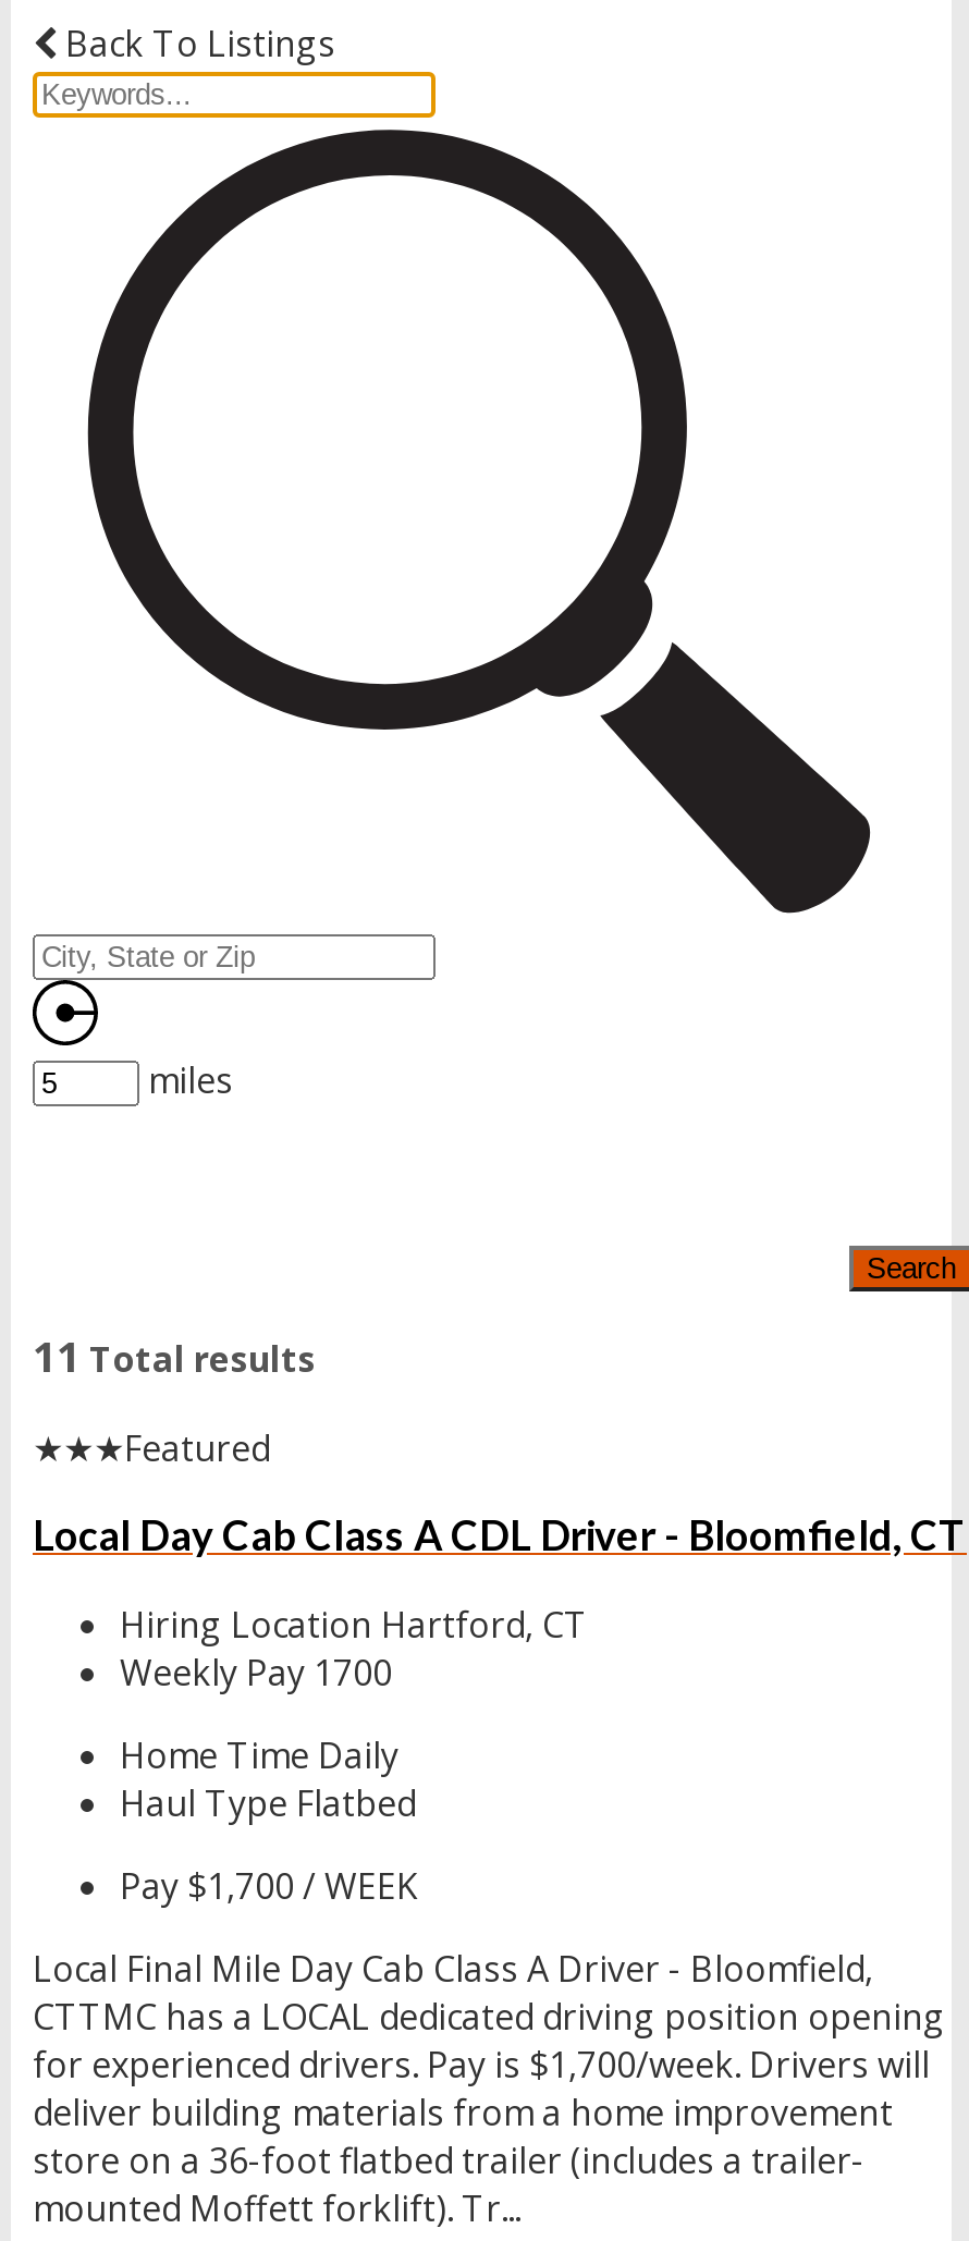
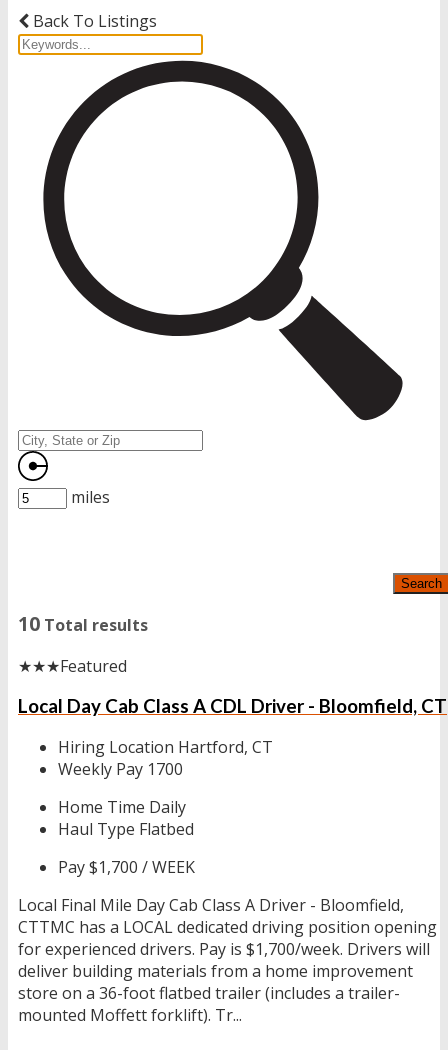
[33,1325,316,1384] 11 Total results -> [18,609,148,636] 10 Total results

